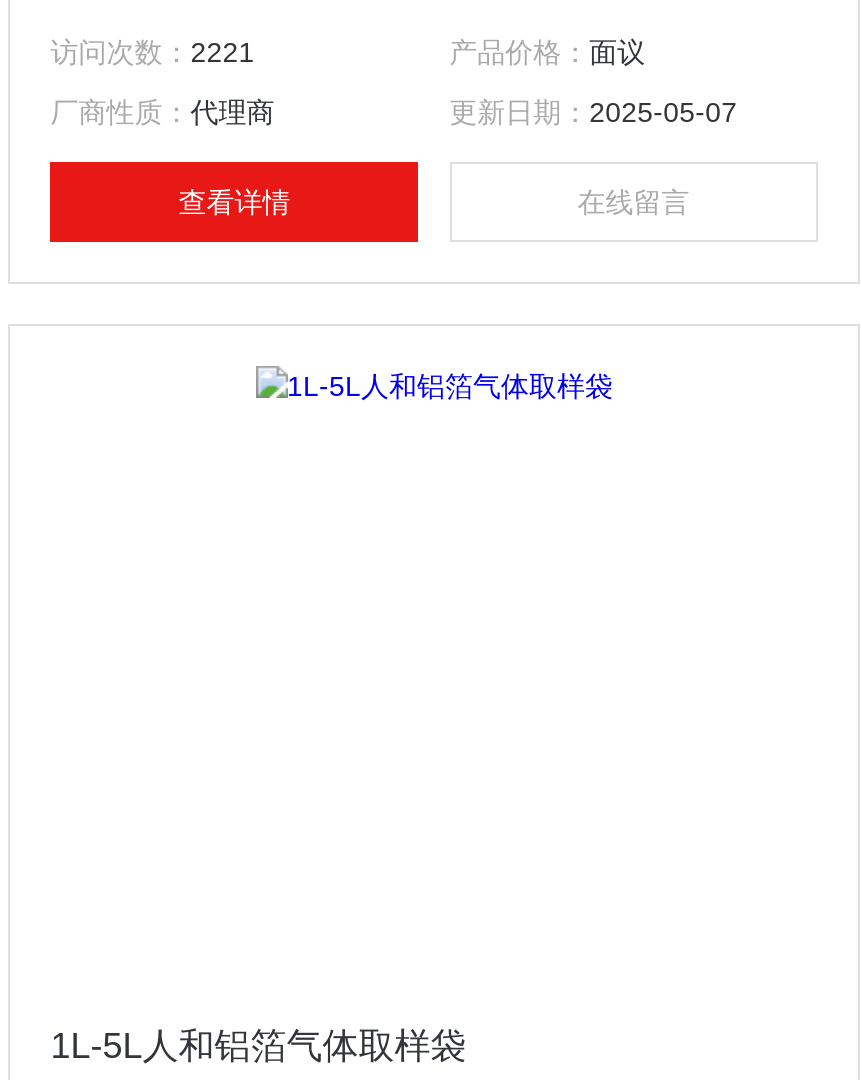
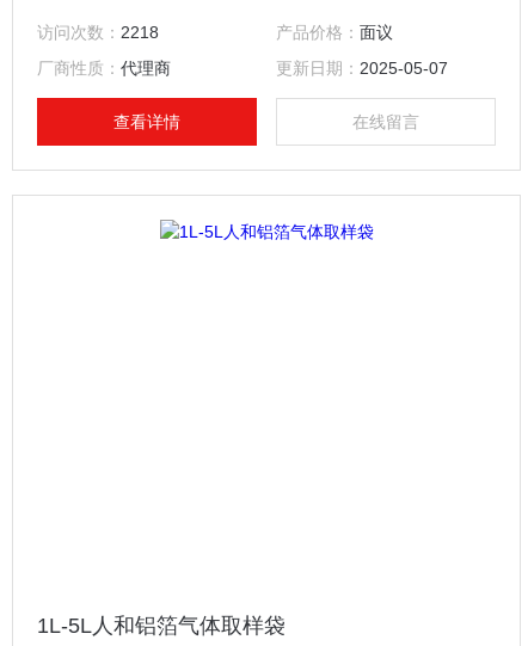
[50,36,254,68] 访问次数：2221 -> [37,23,159,42] 访问次数：2218

